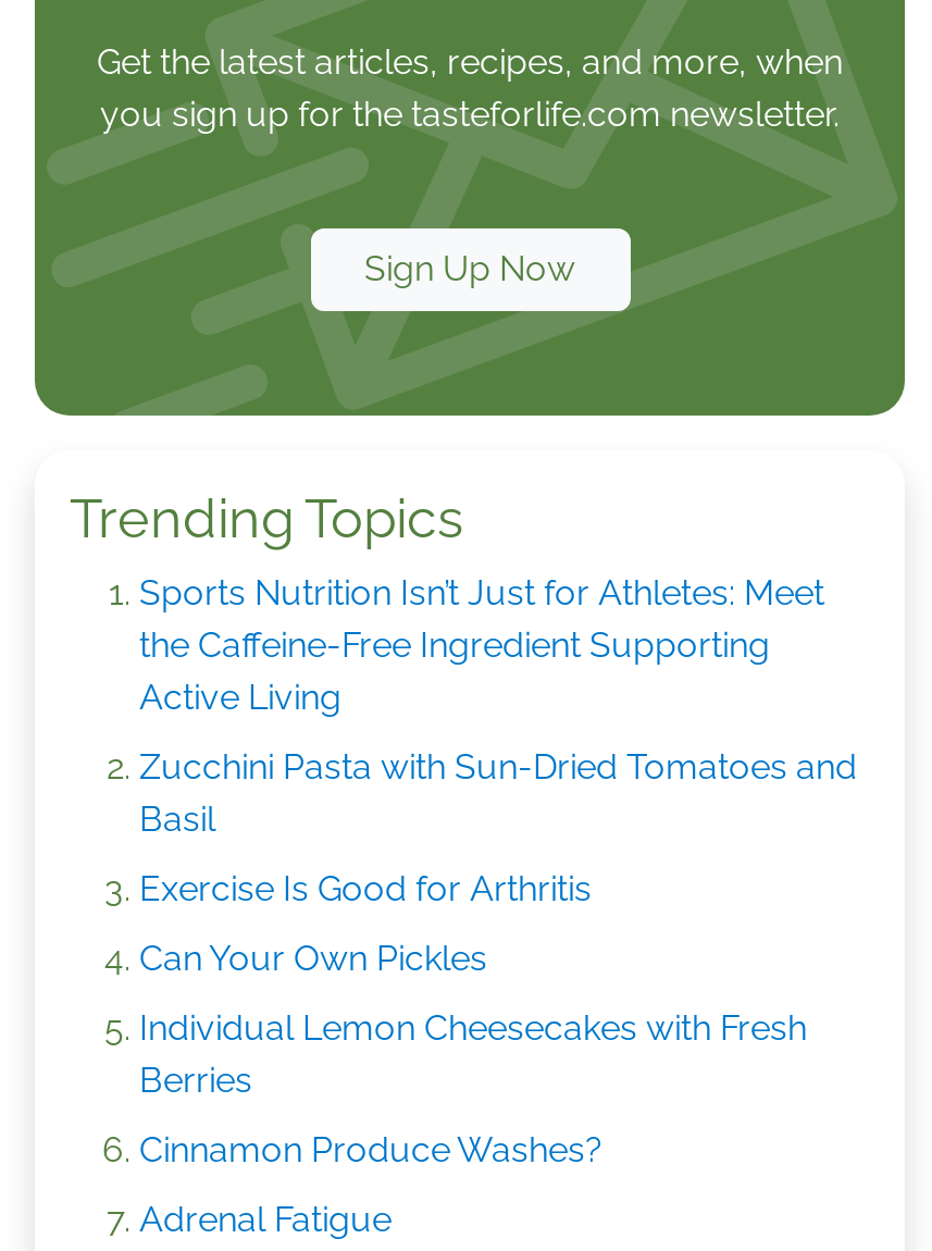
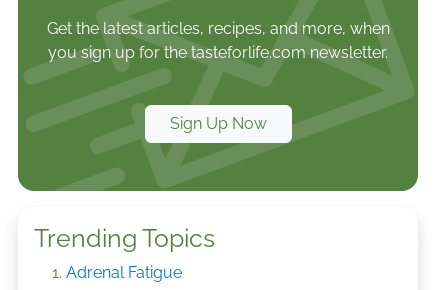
[139,571,857,1170] Sports Nutrition Isn’t Just for Athletes: Meet | the Caffeine-Free Ingredient Supporting | Active Living | Zucchini Pasta with Sun-Dried Tomatoes and | Basil | Exercise Is Good for Arthritis | Can Your Own Pickles | Individual Lemon Cheesecakes with Fresh | Berries | Cinnamon Produce Washes? -> none

